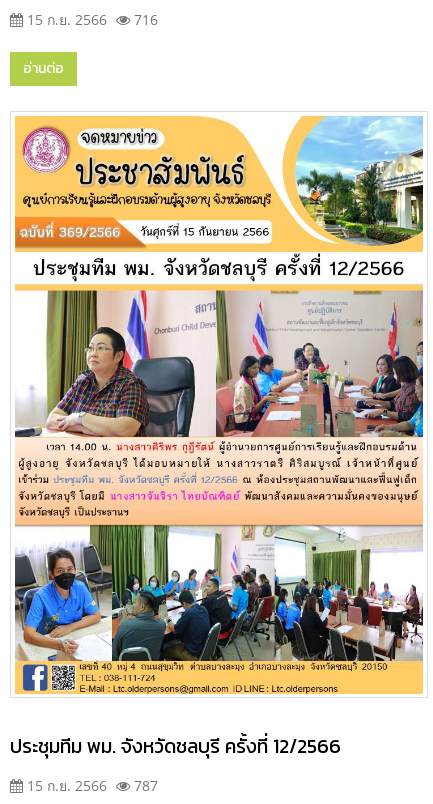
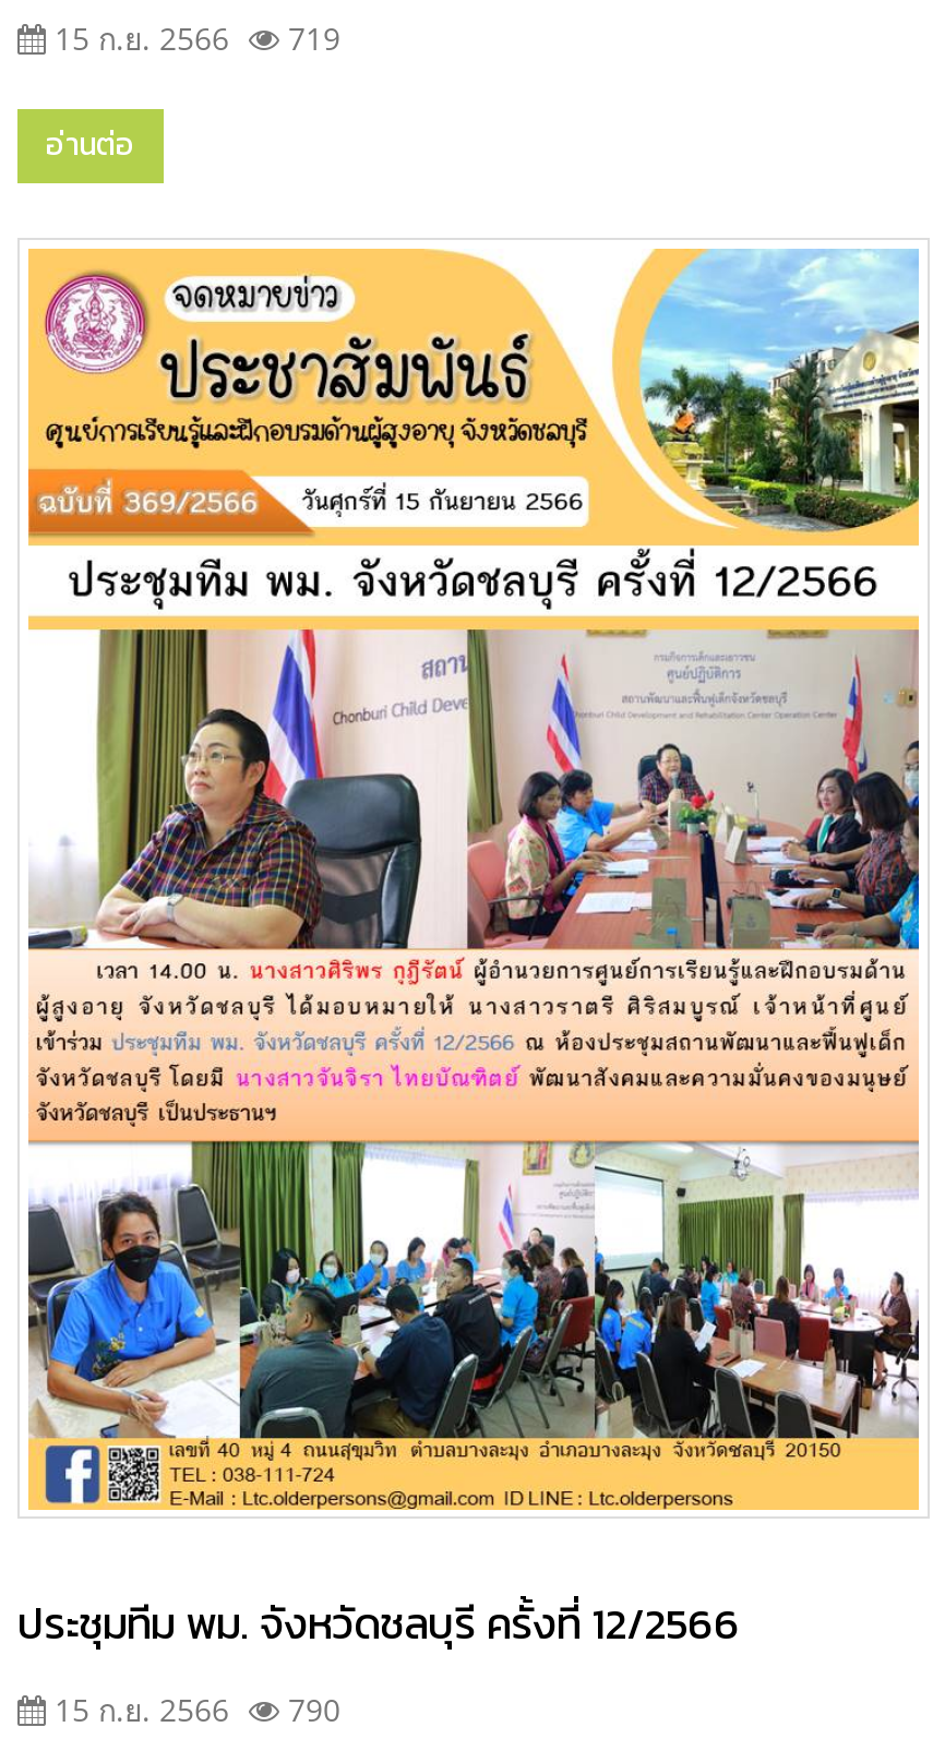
[23,10,158,29] 15 ก.ย. 2566 716 -> [46,17,340,59] 15 ก.ย. 2566 719
[23,776,158,795] 15 ก.ย. 2566 787 -> [46,1689,340,1730] 15 ก.ย. 2566 790

